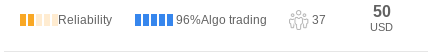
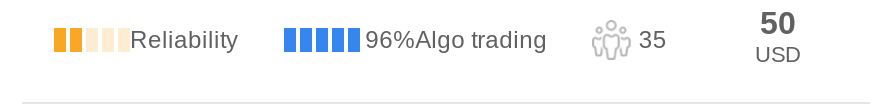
[312,13,326,27] 37 -> [639,27,667,55] 35

